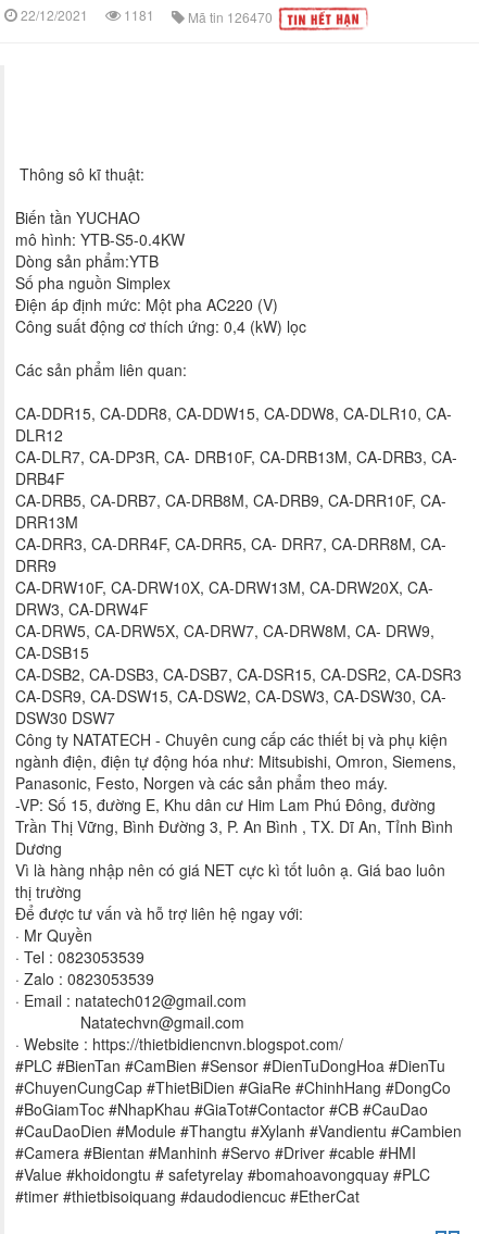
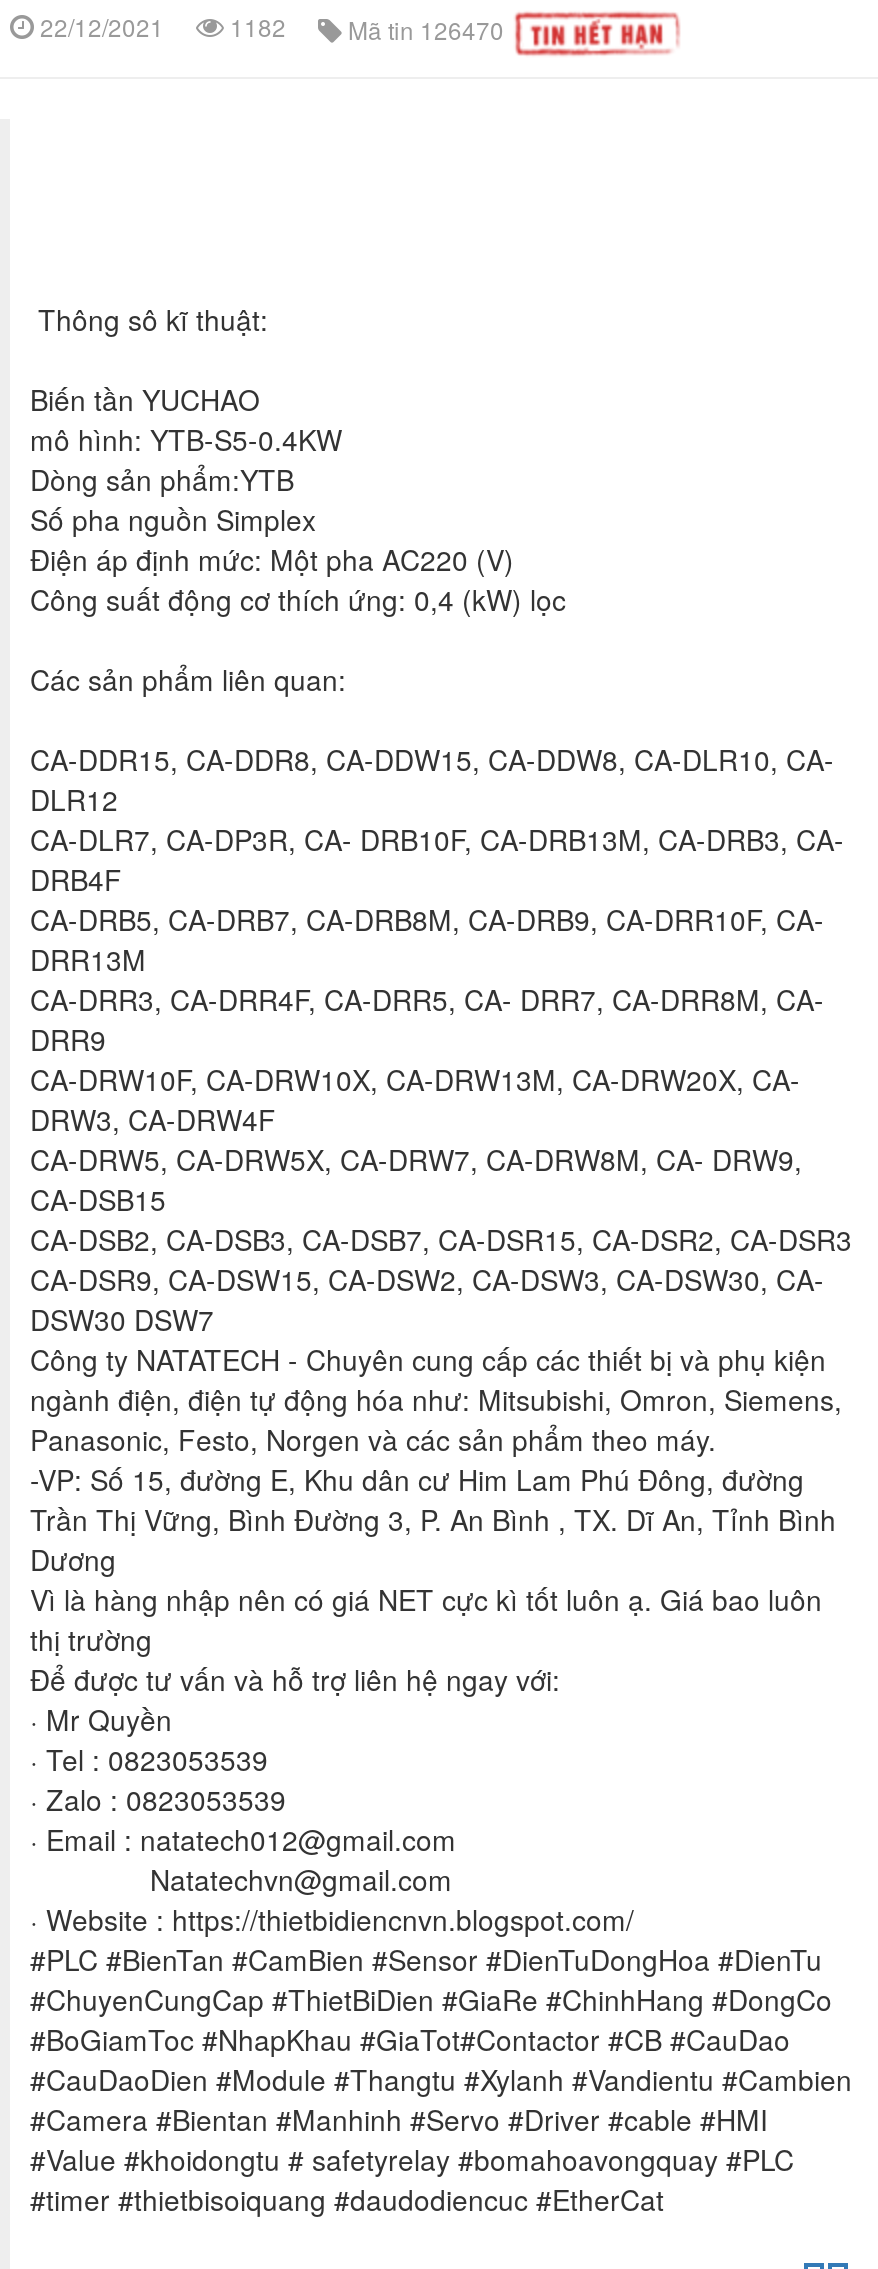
[21,5,273,26] 22/12/2021 1181 Mã tin 126470 -> [40,9,504,46] 22/12/2021 1182 Mã tin 126470

